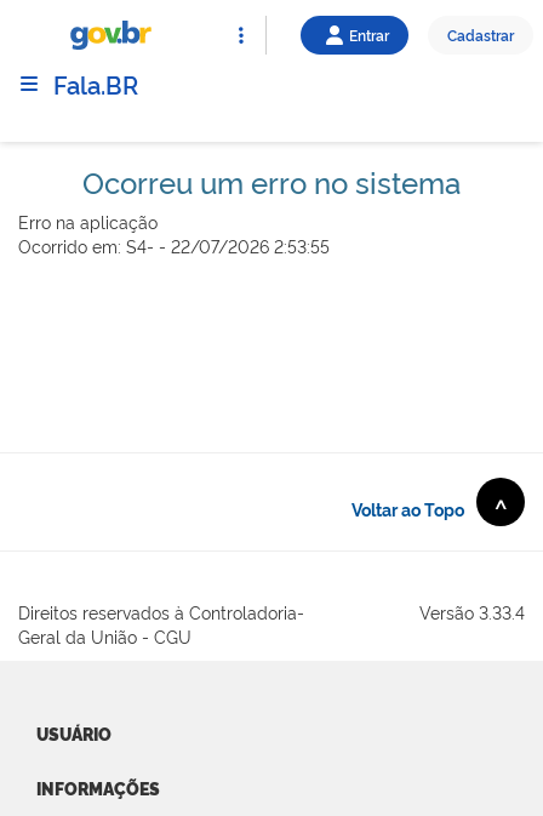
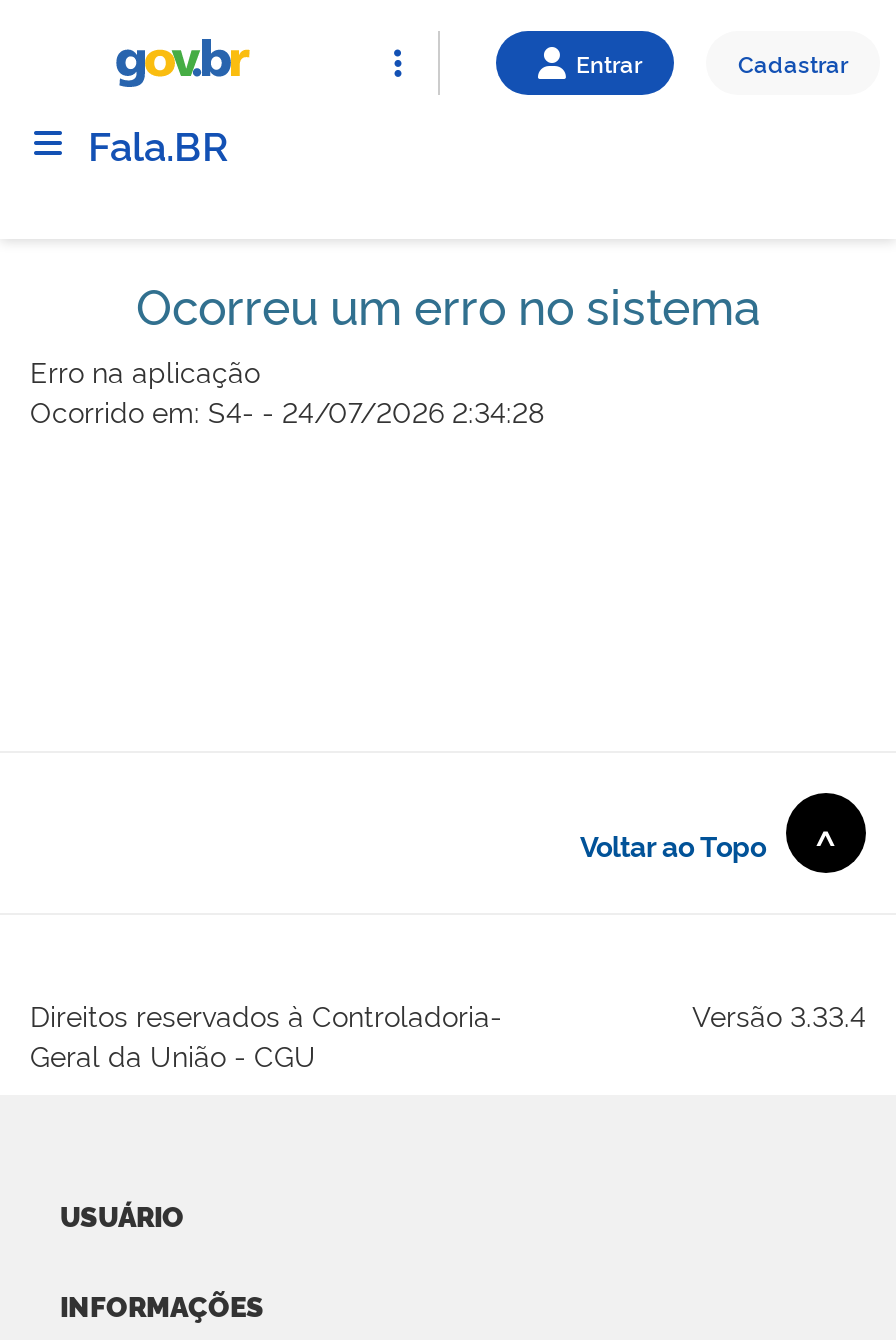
[18,234,330,257] Ocorrido em: S4- - 22/07/2026 2:53:55 -> [30,391,544,429] Ocorrido em: S4- - 24/07/2026 2:34:28

